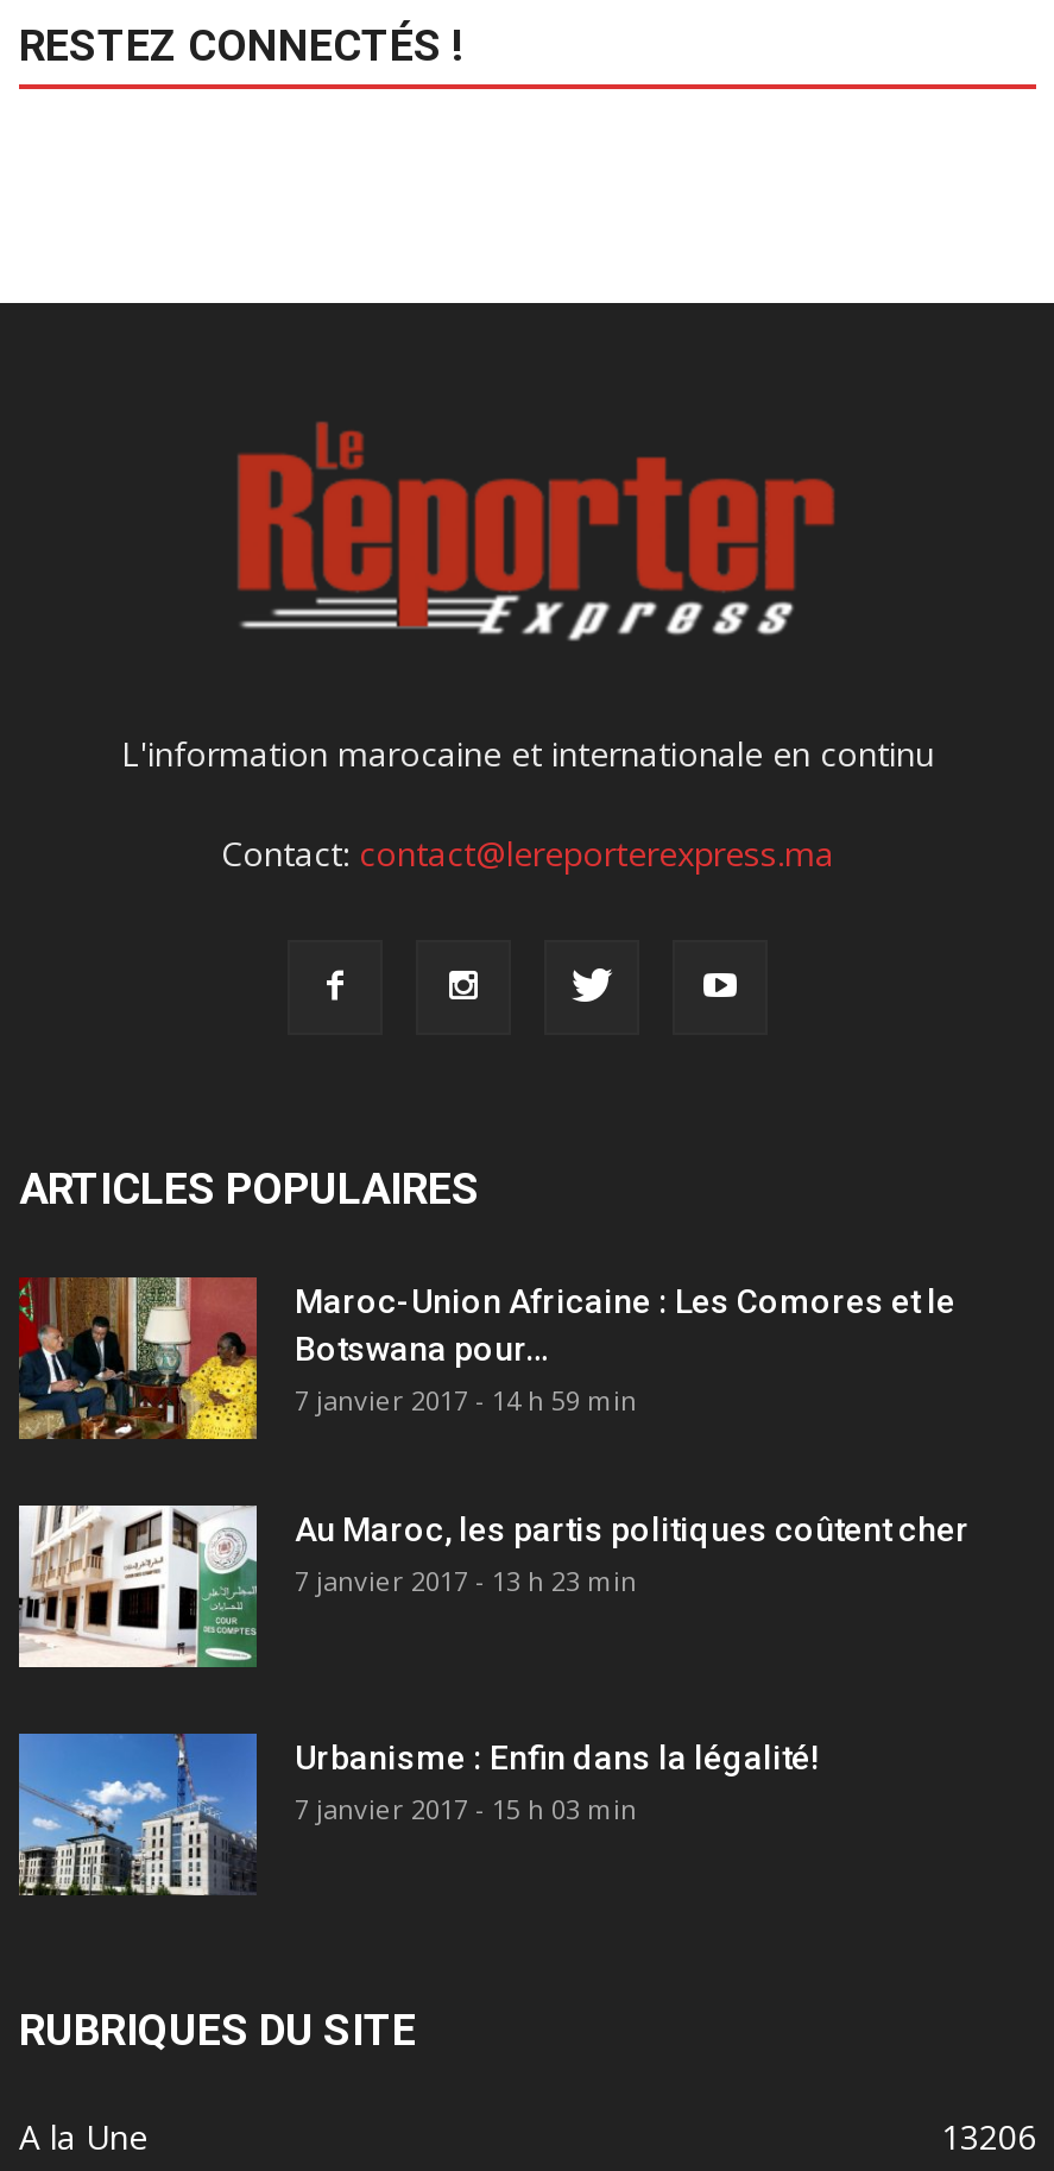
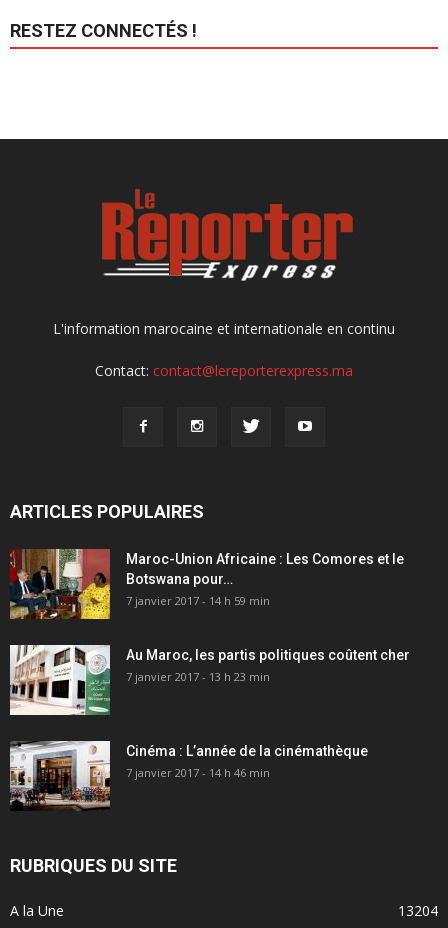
[17,1731,820,1898] [image] | Urbanisme : Enfin dans la légalité! -> [9,740,368,811] [image] | Cinéma : L’année de la cinémathèque
[295,1789,637,1825] 7 janvier 2017 - 15 h 03 min -> [126,765,270,780] 7 janvier 2017 - 14 h 46 min
[941,2112,1036,2157] 13206 -> [398,901,438,920] 13204

